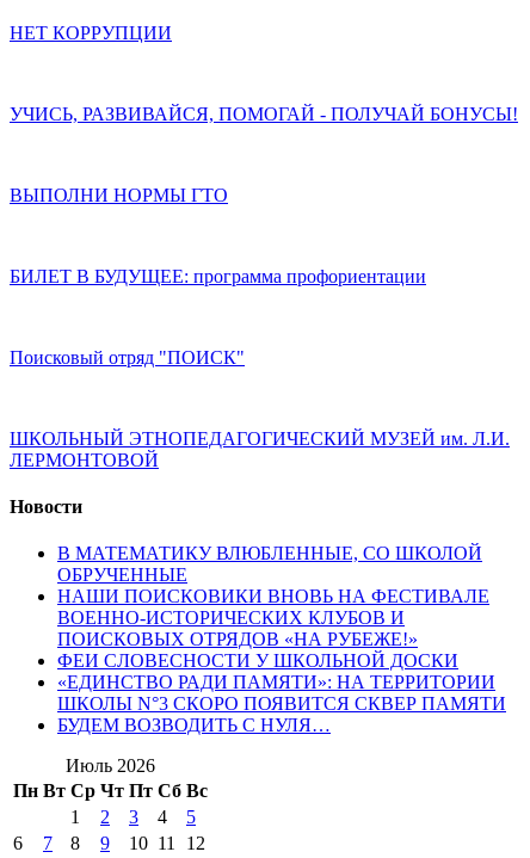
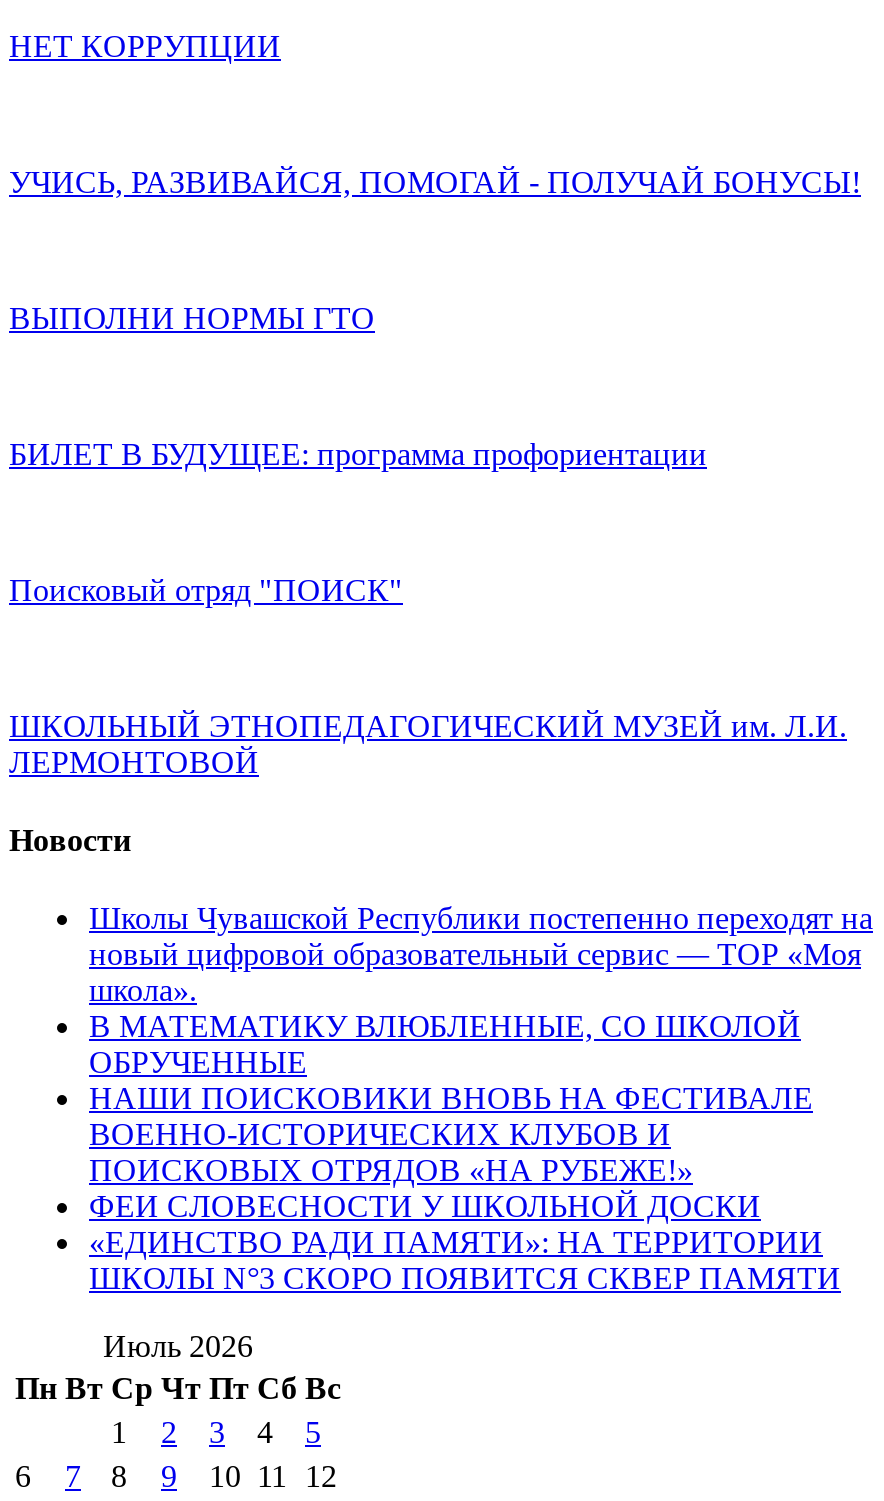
none -> [89,902,873,1008] Школы Чувашской Республики постепенно переходят на | новый цифровой образовательный сервис — ТОР «Моя | школа».
moved [57,543,506,714] -> [89,1010,841,1296]: В МАТЕМАТИКУ ВЛЮБЛЕННЫЕ, СО ШКОЛОЙ | ОБРУЧЕННЫЕ | НАШИ ПОИСКОВИКИ ВНОВЬ НА ФЕСТИВАЛЕ | ВОЕННО-ИСТОРИЧЕСКИХ КЛУБОВ И | ПОИСКОВЫХ ОТРЯДОВ «НА РУБЕЖЕ!» | ФЕИ СЛОВЕСНОСТИ У ШКОЛЬНОЙ ДОСКИ | «ЕДИНСТВО РАДИ ПАМЯТИ»: НА ТЕРРИТОРИИ | ШКОЛЫ N°3 СКОРО ПОЯВИТСЯ СКВЕР ПАМЯТИ
[57,715,331,736] БУДЕМ ВОЗВОДИТЬ С НУЛЯ… -> none

